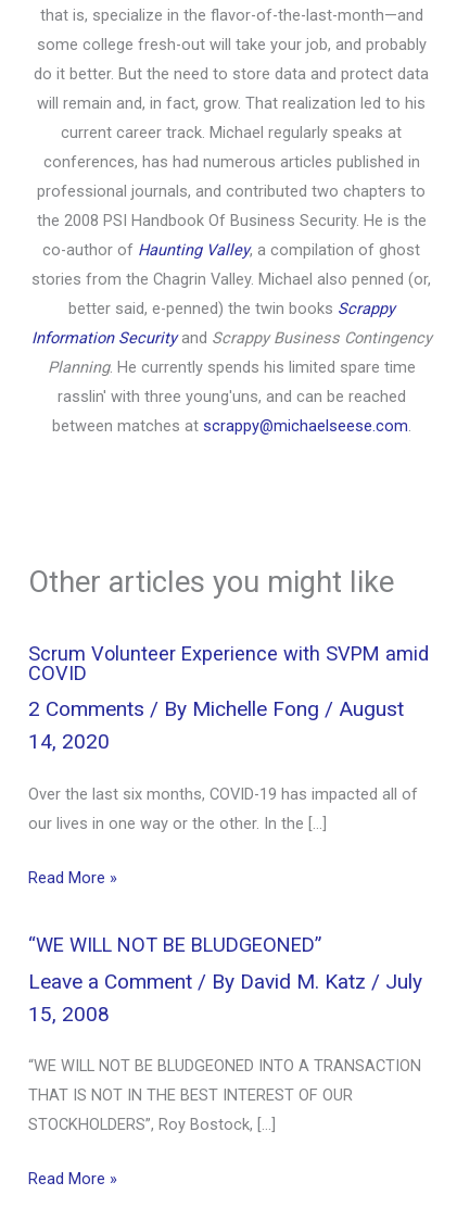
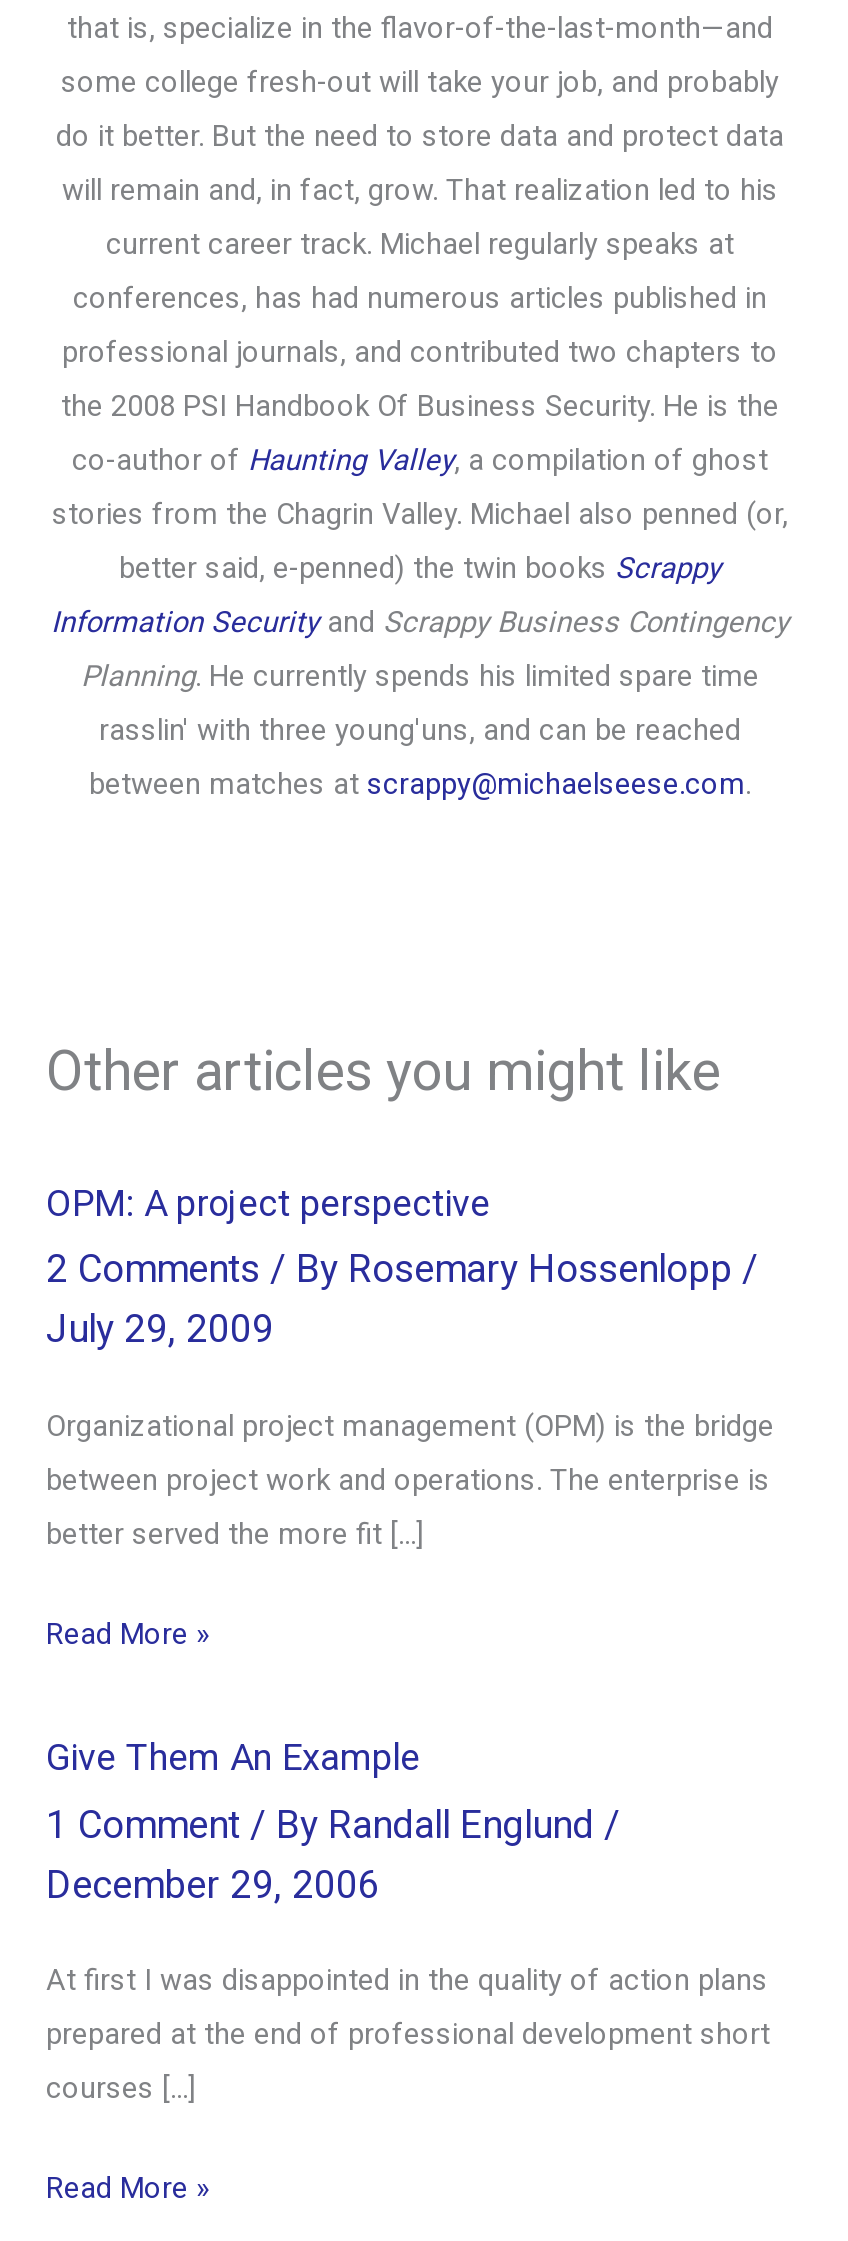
[28,642,429,833] Scrum Volunteer Experience with SVPM amid | COVID | 2 Comments / By Michelle Fong / August | 14, 2020 | Over the last six months, COVID-19 has impacted all of | our lives in one way or the other. In the […] -> [46,1182,774,1551] OPM: A project perspective | 2 Comments / By Rosemary Hossenlopp / | July 29, 2009 | Organizational project management (OPM) is the bridge | between project work and operations. The enterprise is | better served the more fit […]
[28,934,321,956] “WE WILL NOT BE BLUDGEONED” -> [46,1737,420,1779] Give Them An Example
[28,969,422,1027] Leave a Comment / By David M. Katz / July | 15, 2008 -> [46,1802,620,1908] 1 Comment / By Randall Englund / | December 29, 2006
[28,1056,421,1076] “WE WILL NOT BE BLUDGEONED INTO A TRANSACTION -> [46,1962,768,1998] At first I was disappointed in the quality of action plans
[28,1085,353,1105] THAT IS NOT IN THE BEST INTEREST OF OUR -> [46,2016,770,2052] prepared at the end of professional development short
[28,1115,276,1134] STOCKHOLDERS”, Roy Bostock, […] -> [46,2070,196,2106] courses […]

